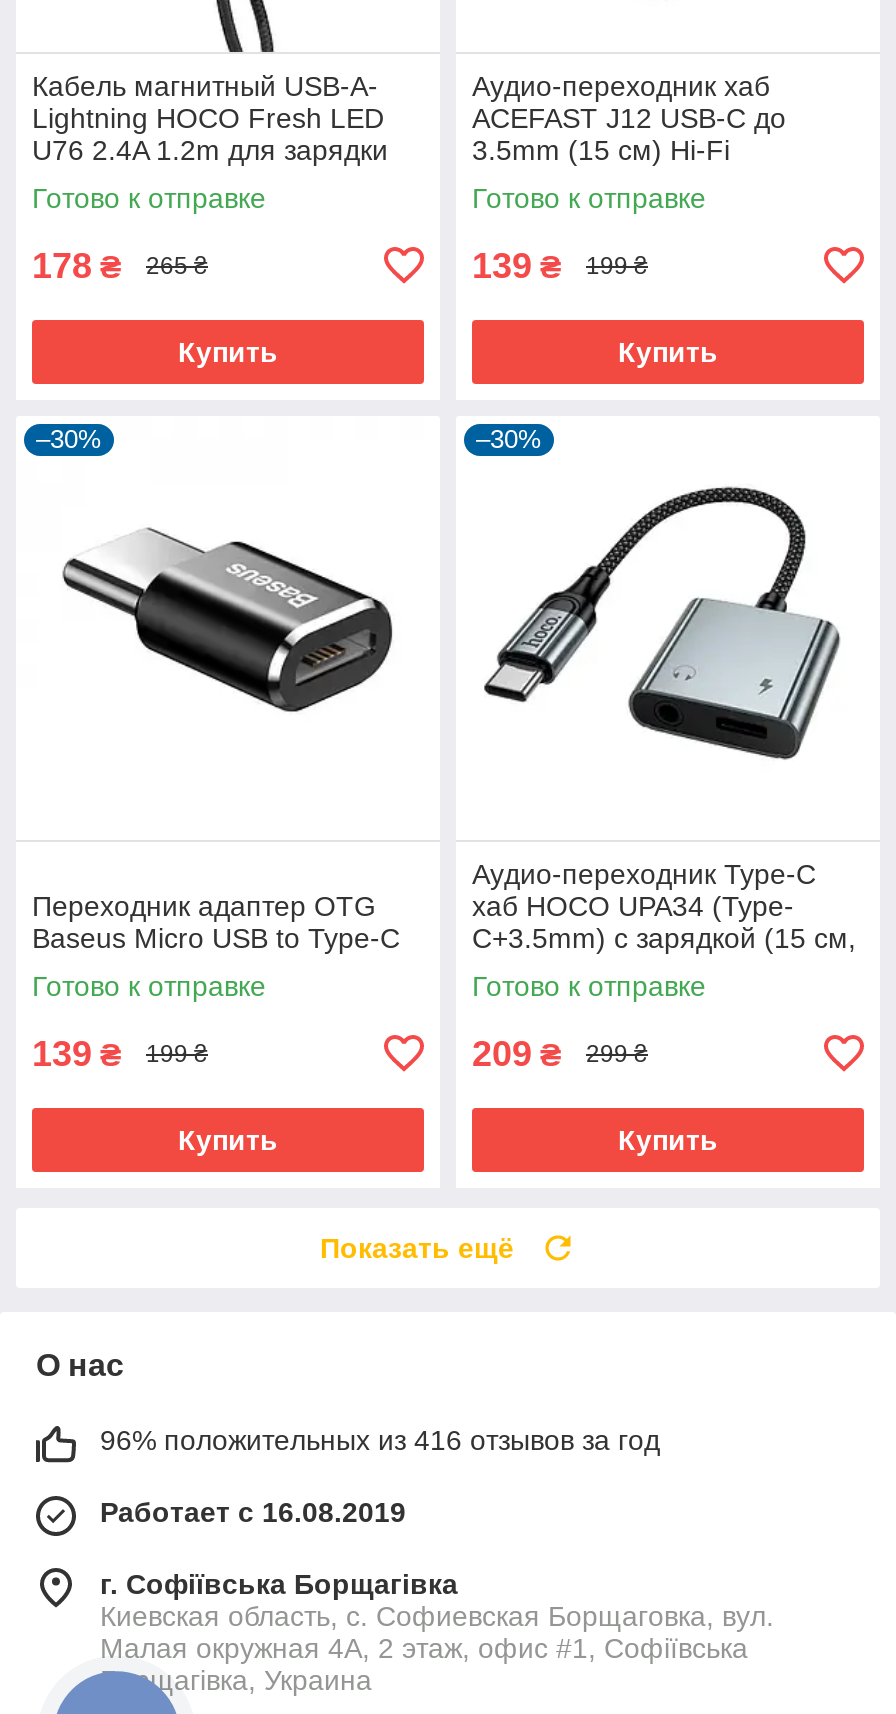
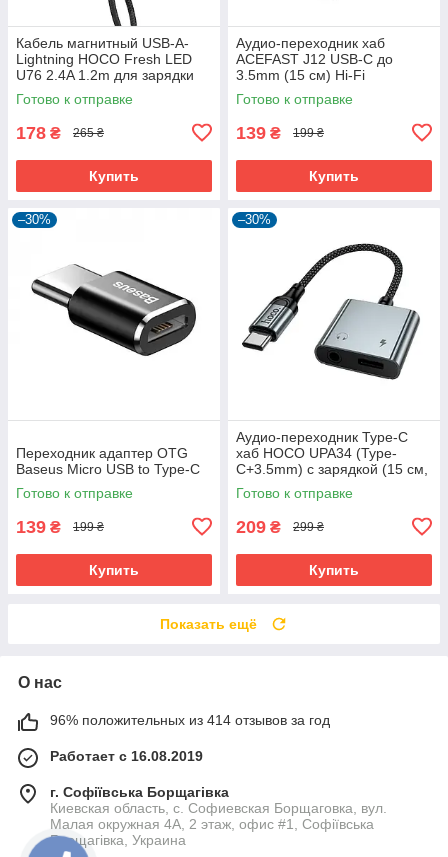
[100,1424,660,1456] 96% положительных из 416 отзывов за год -> [50,712,330,728] 96% положительных из 414 отзывов за год

